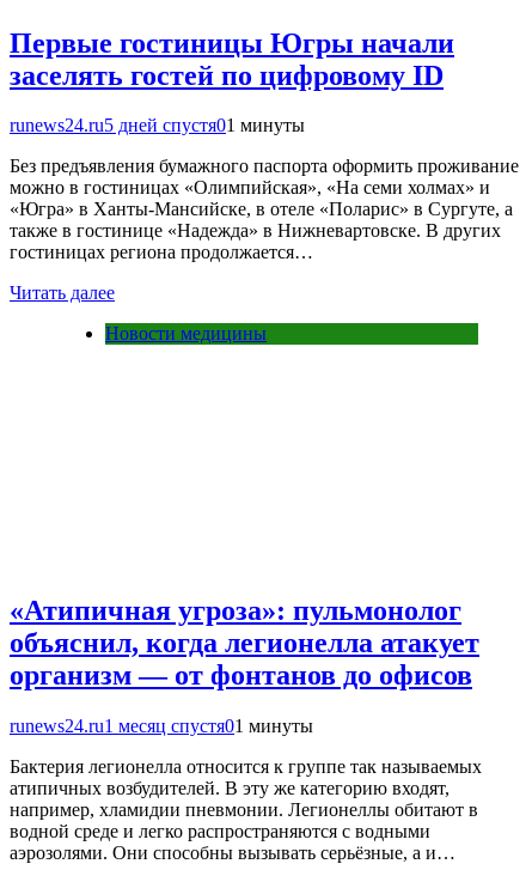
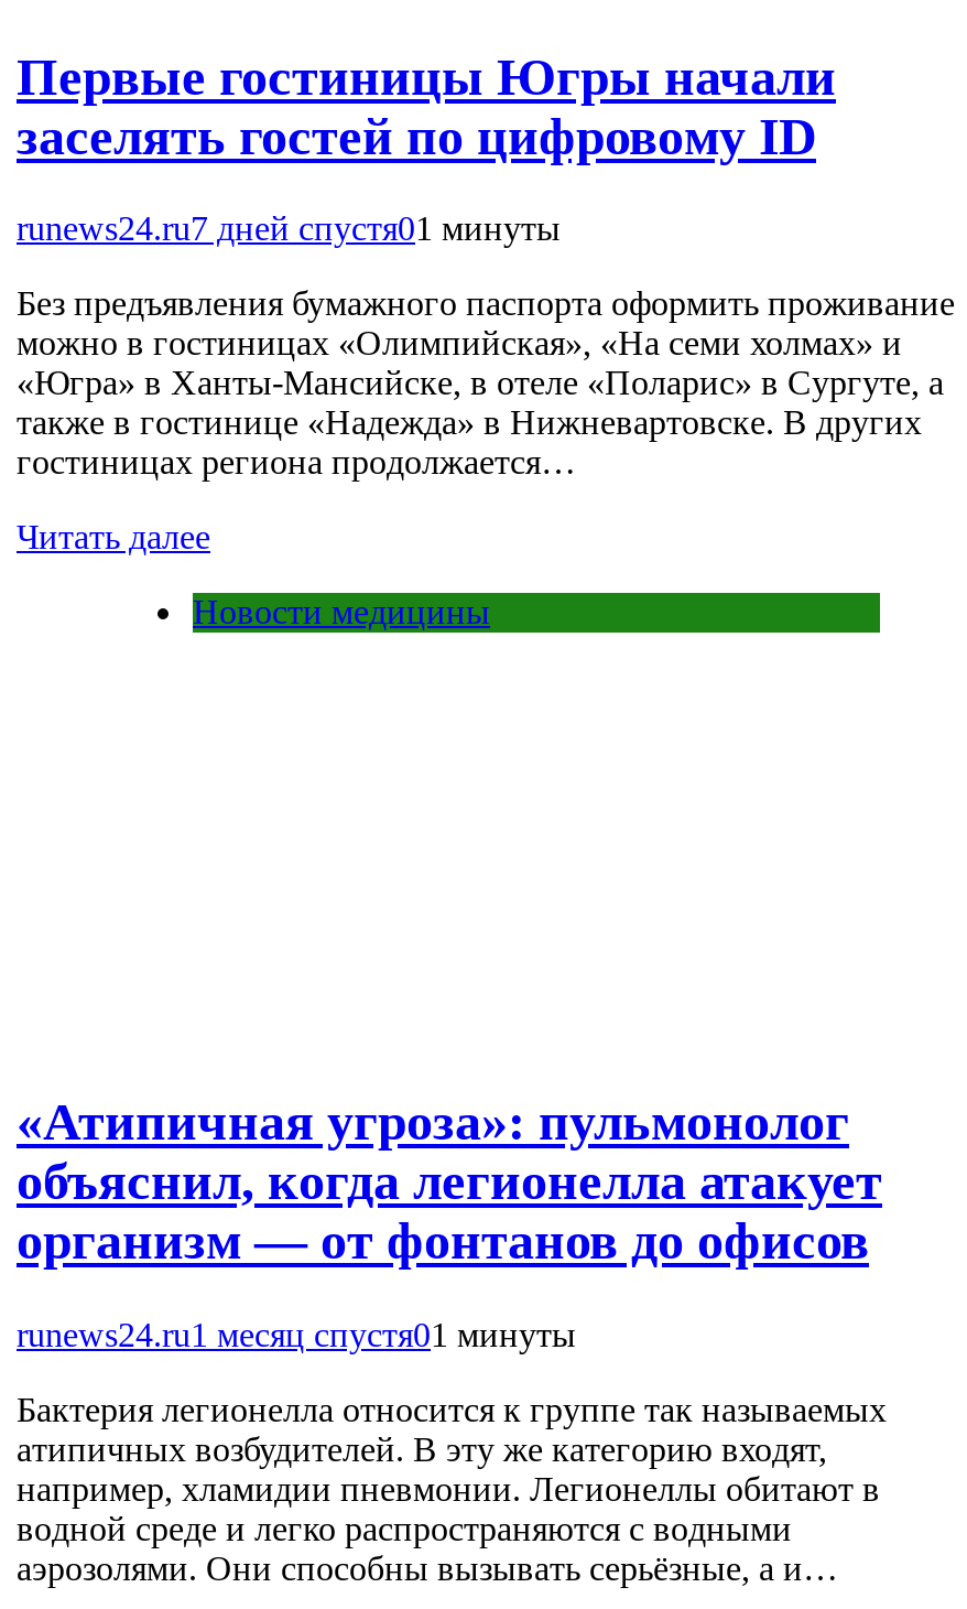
[10,115,305,136] runews24.ru5 дней спустя01 минуты -> [17,210,561,248] runews24.ru7 дней спустя01 минуты

